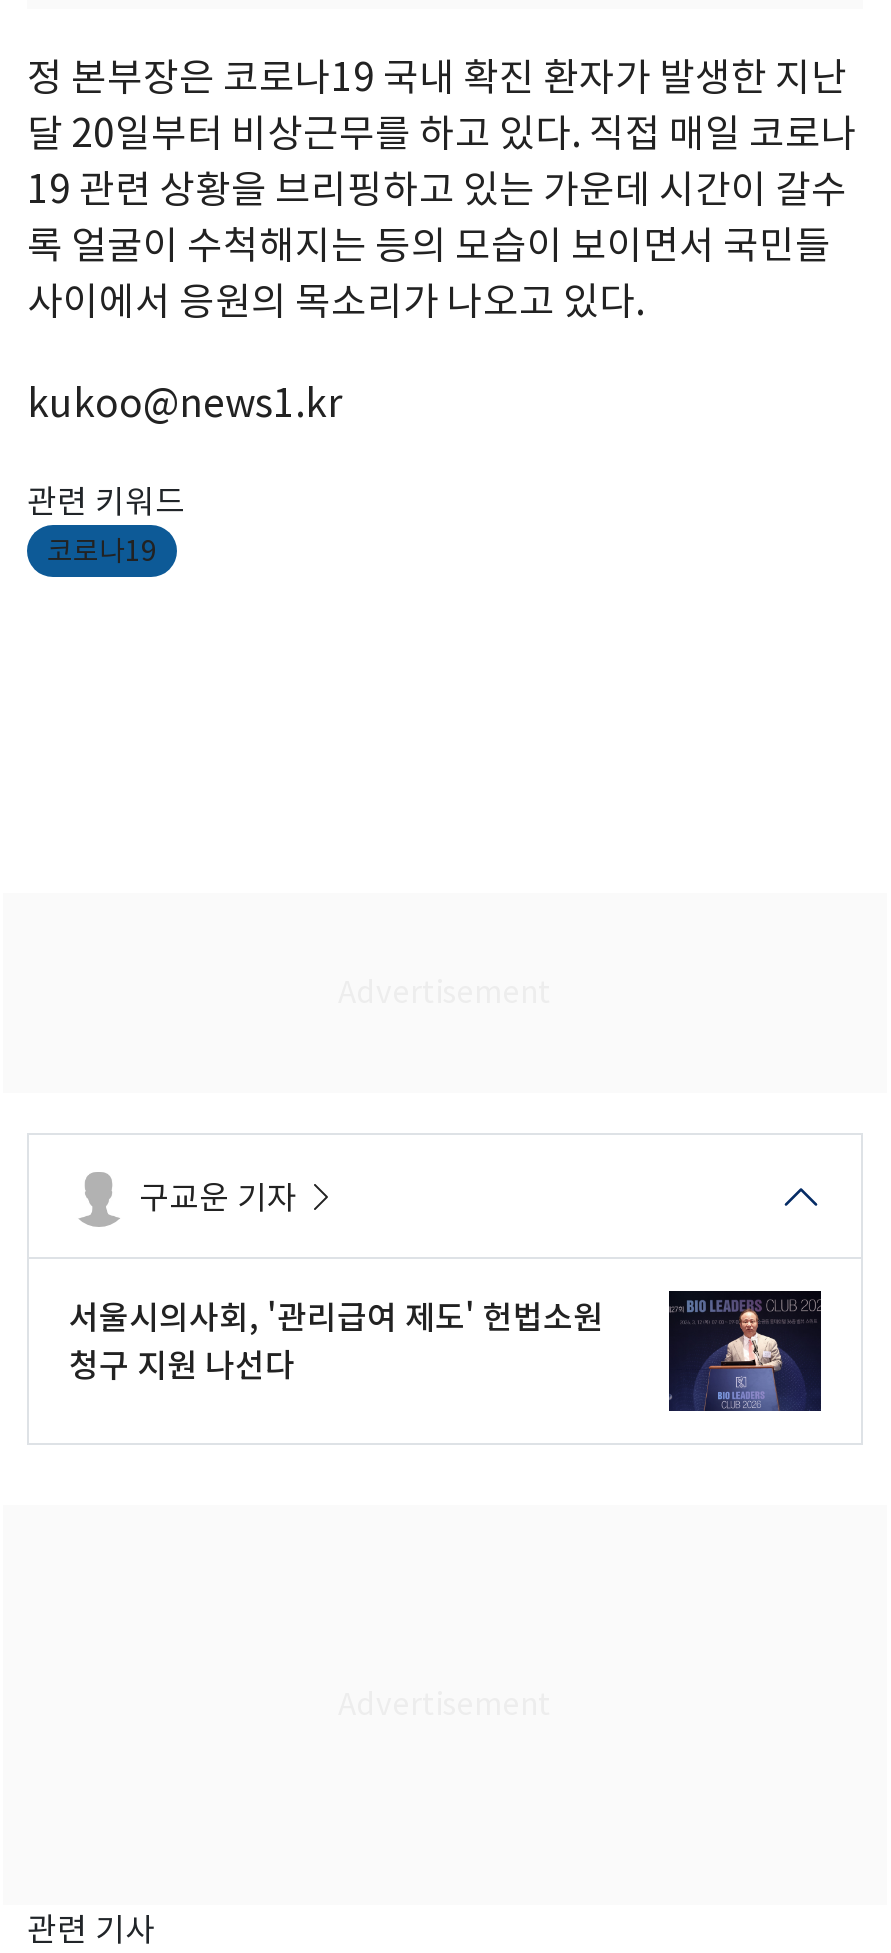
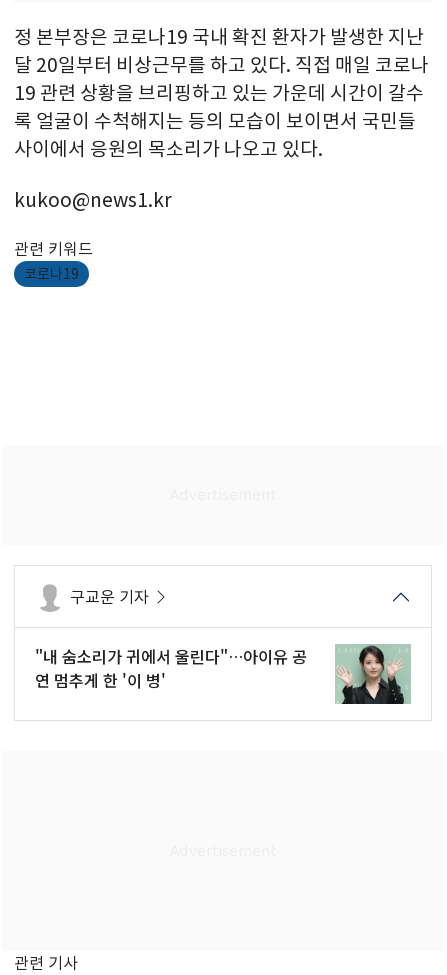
[69,1289,823,1413] [image] | 서울시의사회, '관리급여 제도' 헌법소원 | 청구 지원 나선다 -> [35,644,411,705] [image] | "내 숨소리가 귀에서 울린다"…아이유 공 | 연 멈추게 한 '이 병'

